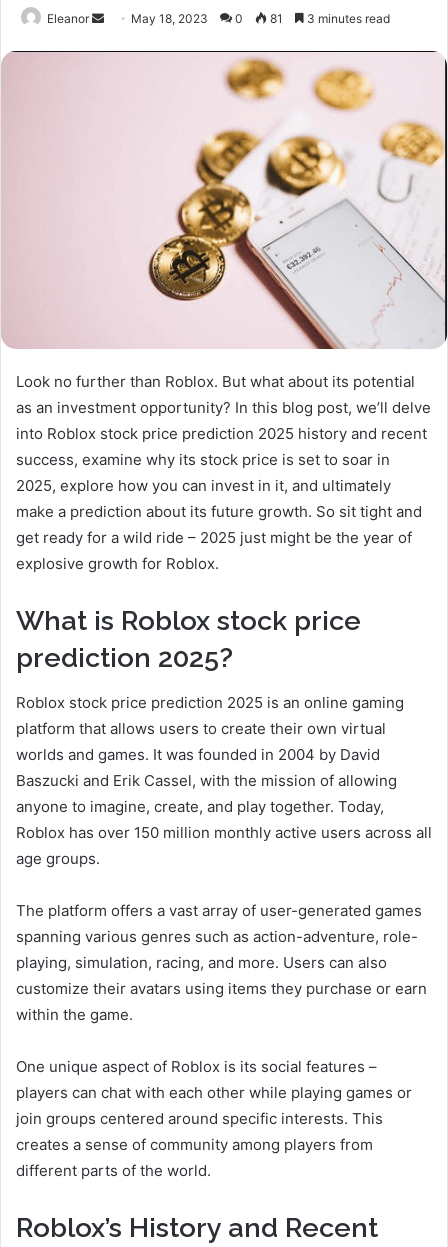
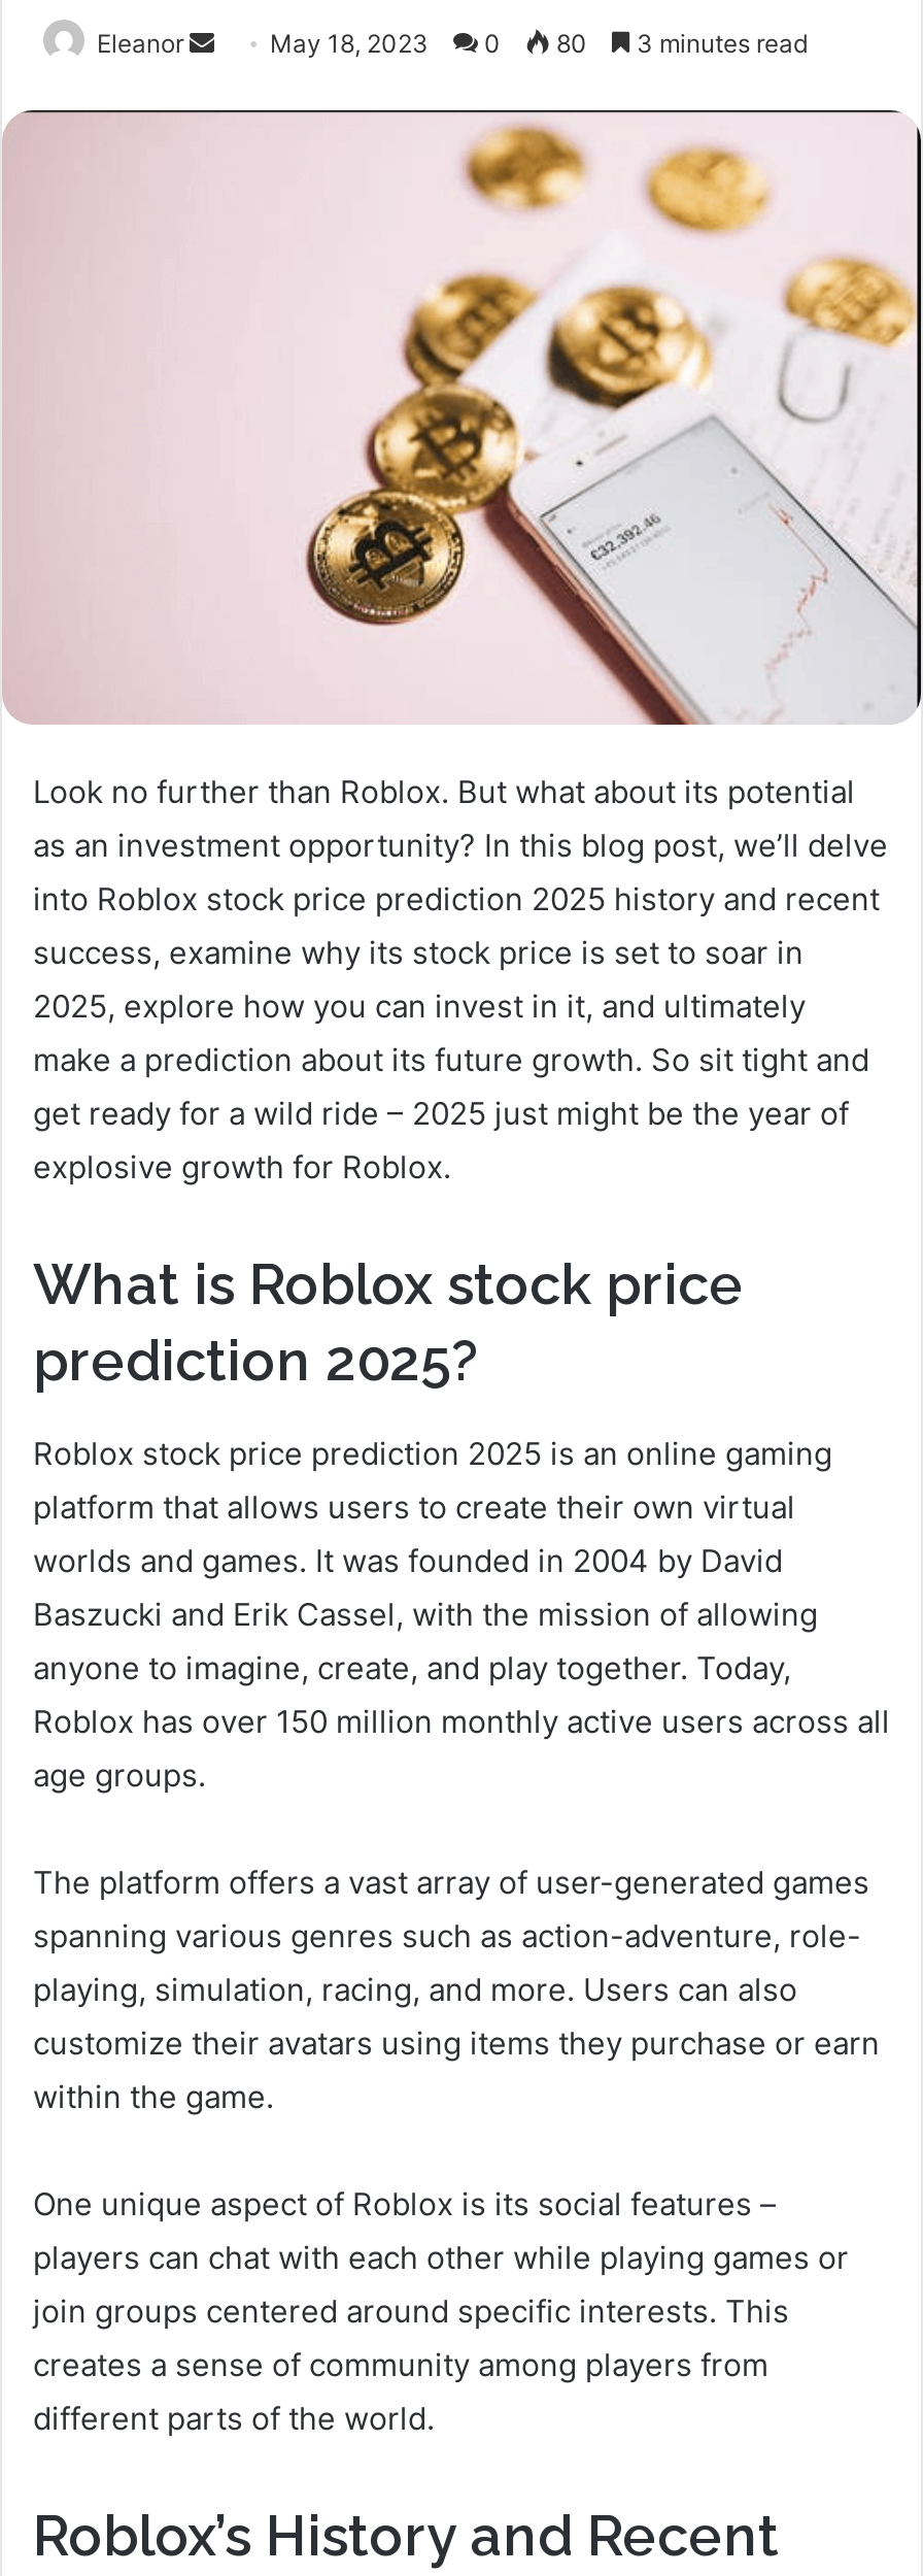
[267,11,283,26] 81 -> [550,28,587,59] 80

